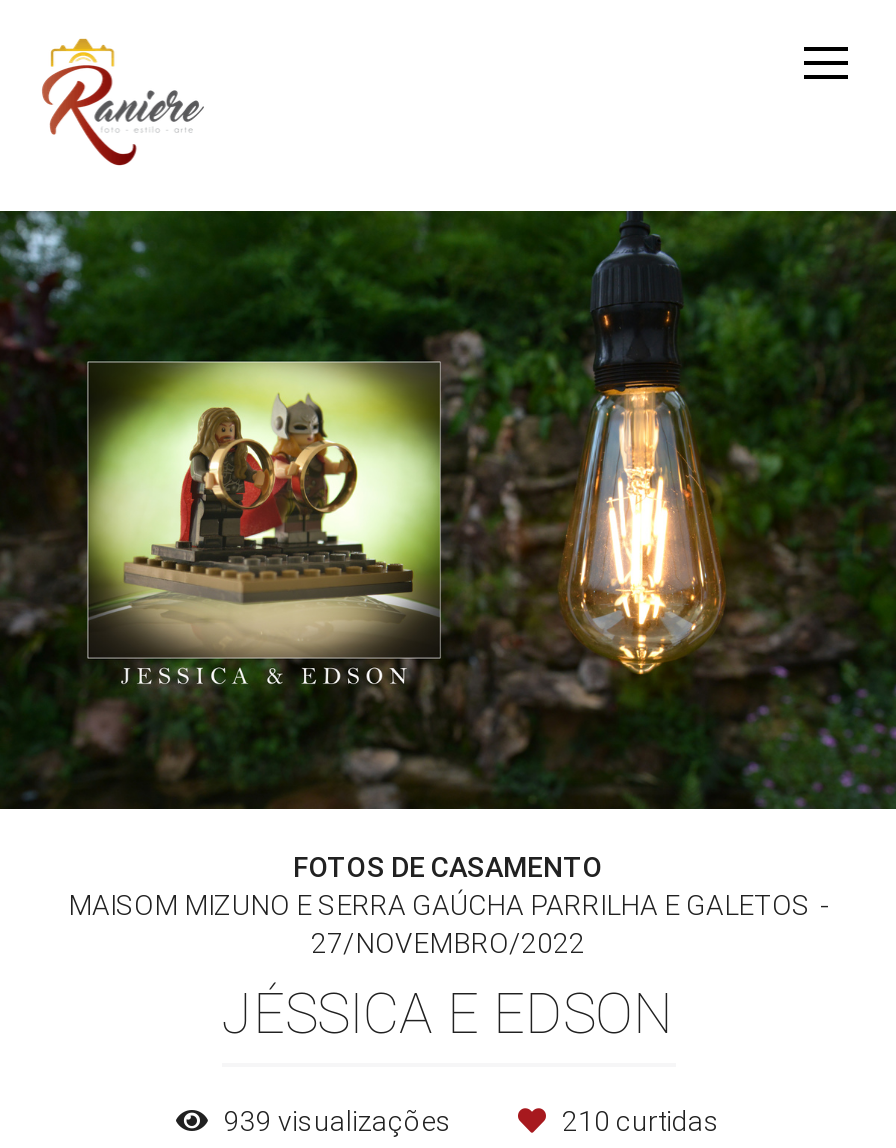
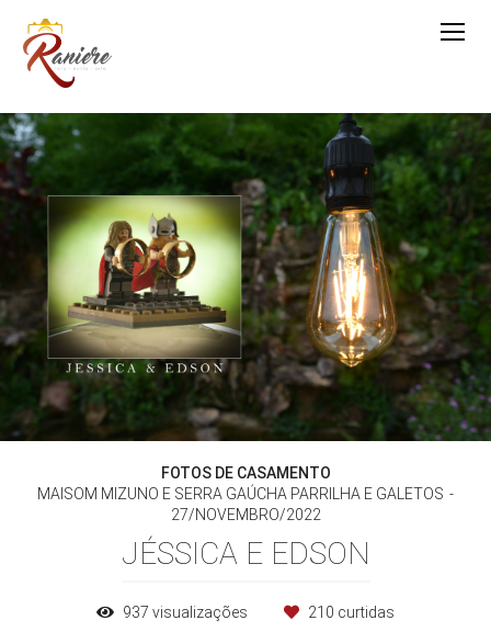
[224,1105,458,1137] 939 visualizações -> [123,603,251,621] 937 visualizações

